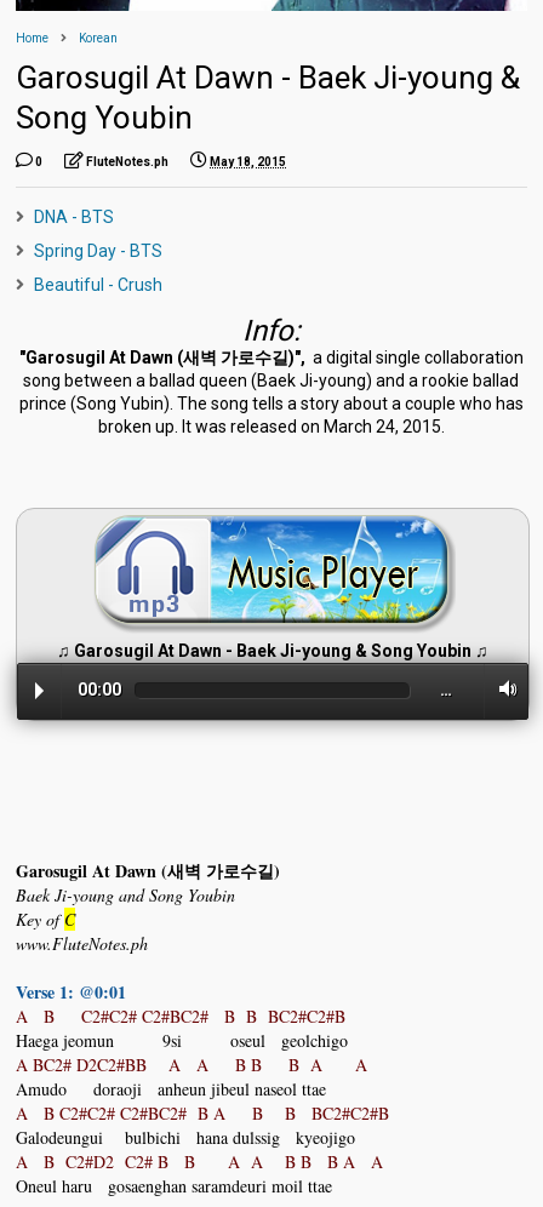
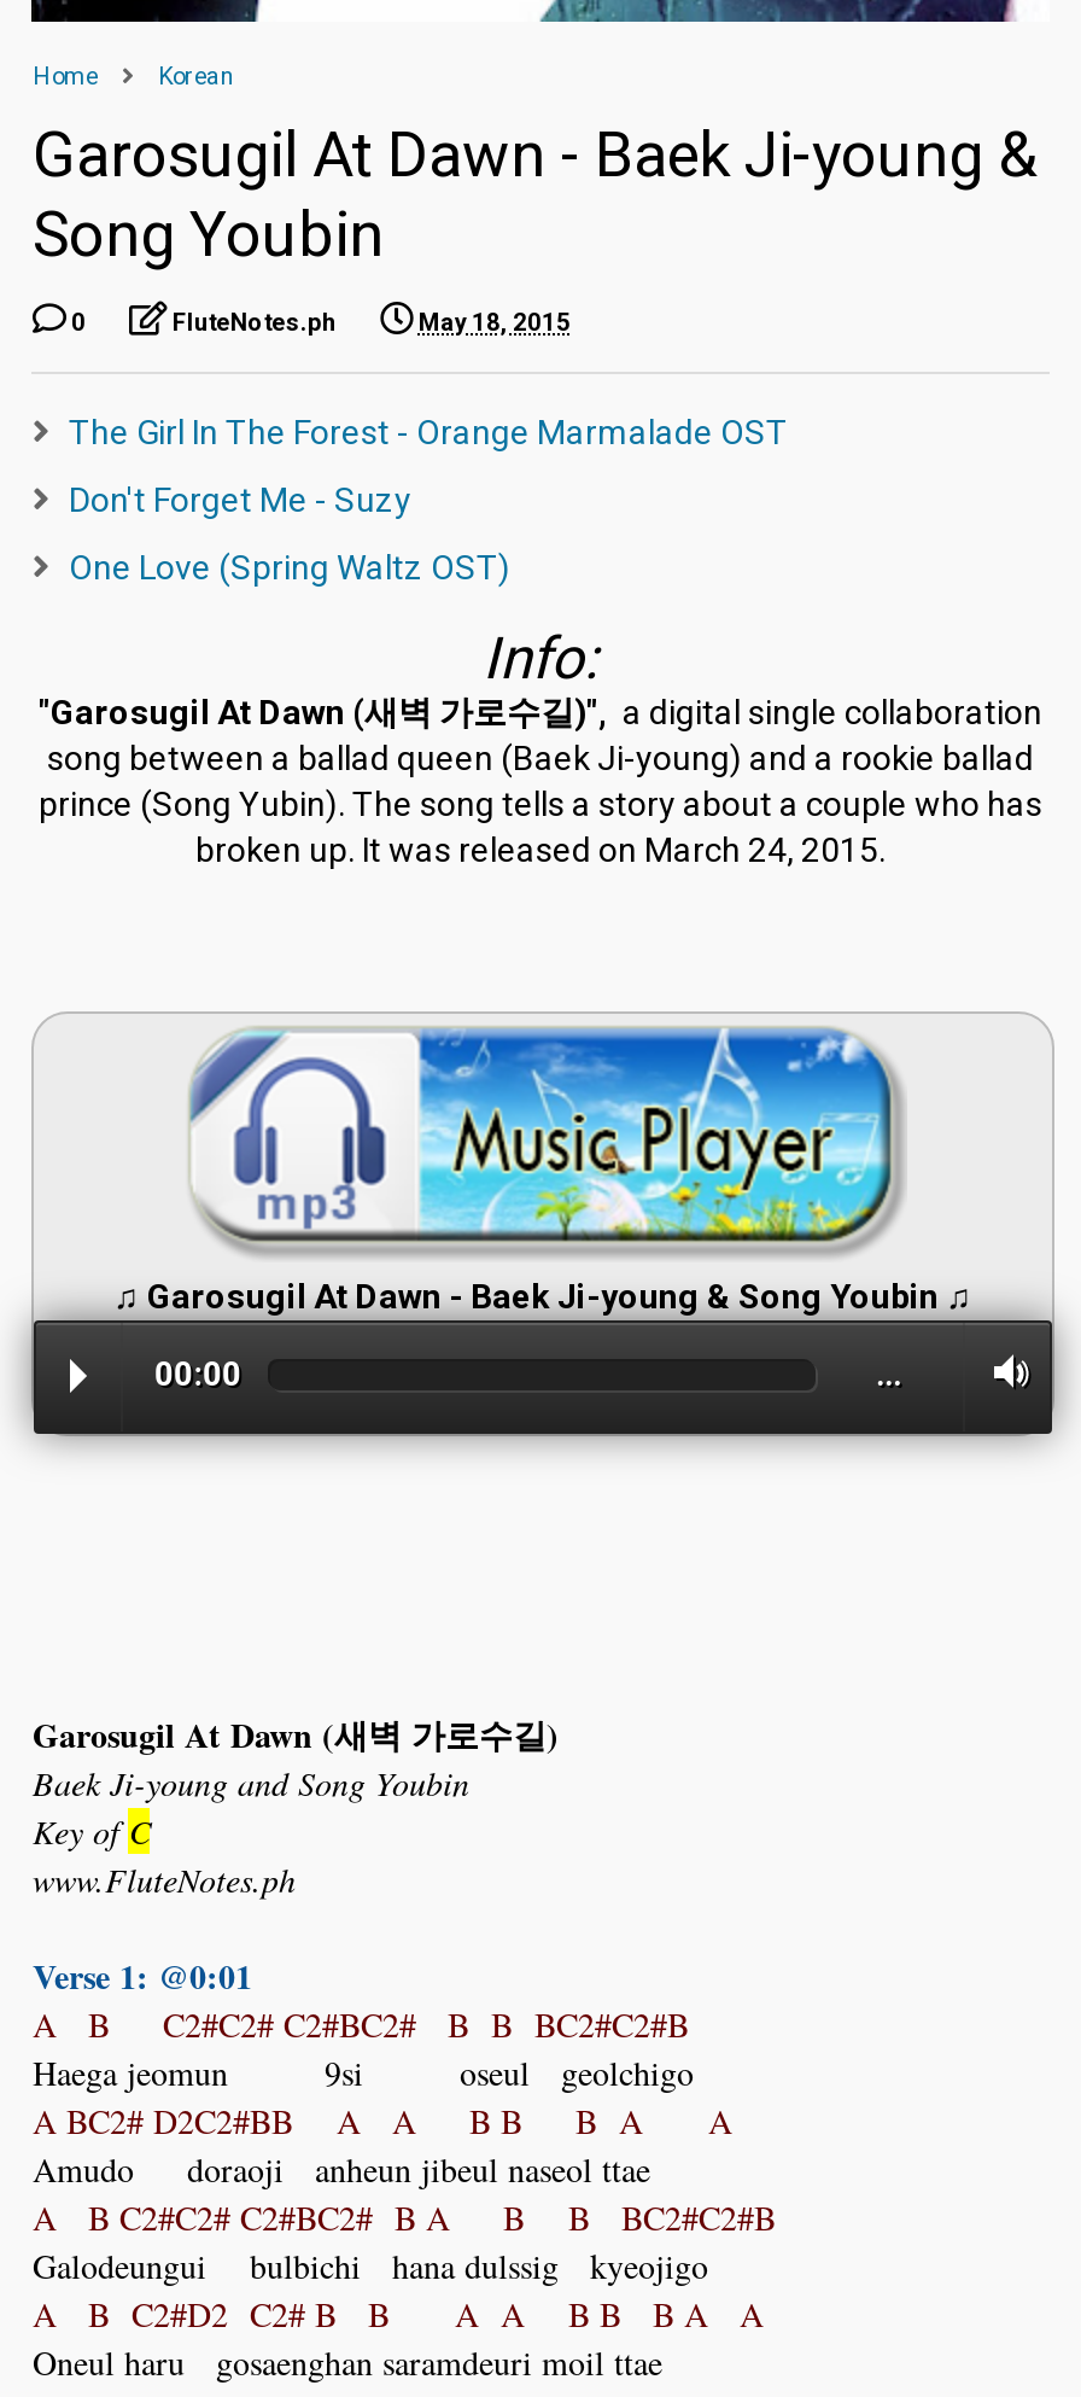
[34,207,114,226] DNA - BTS -> [69,412,788,451] The Girl In The Forest - Orange Marmalade OST
[34,241,163,260] Spring Day - BTS -> [69,480,411,519] Don't Forget Me - Suzy
[34,275,163,294] Beautiful - Crush -> [69,547,510,586] One Love (Spring Waltz OST)

